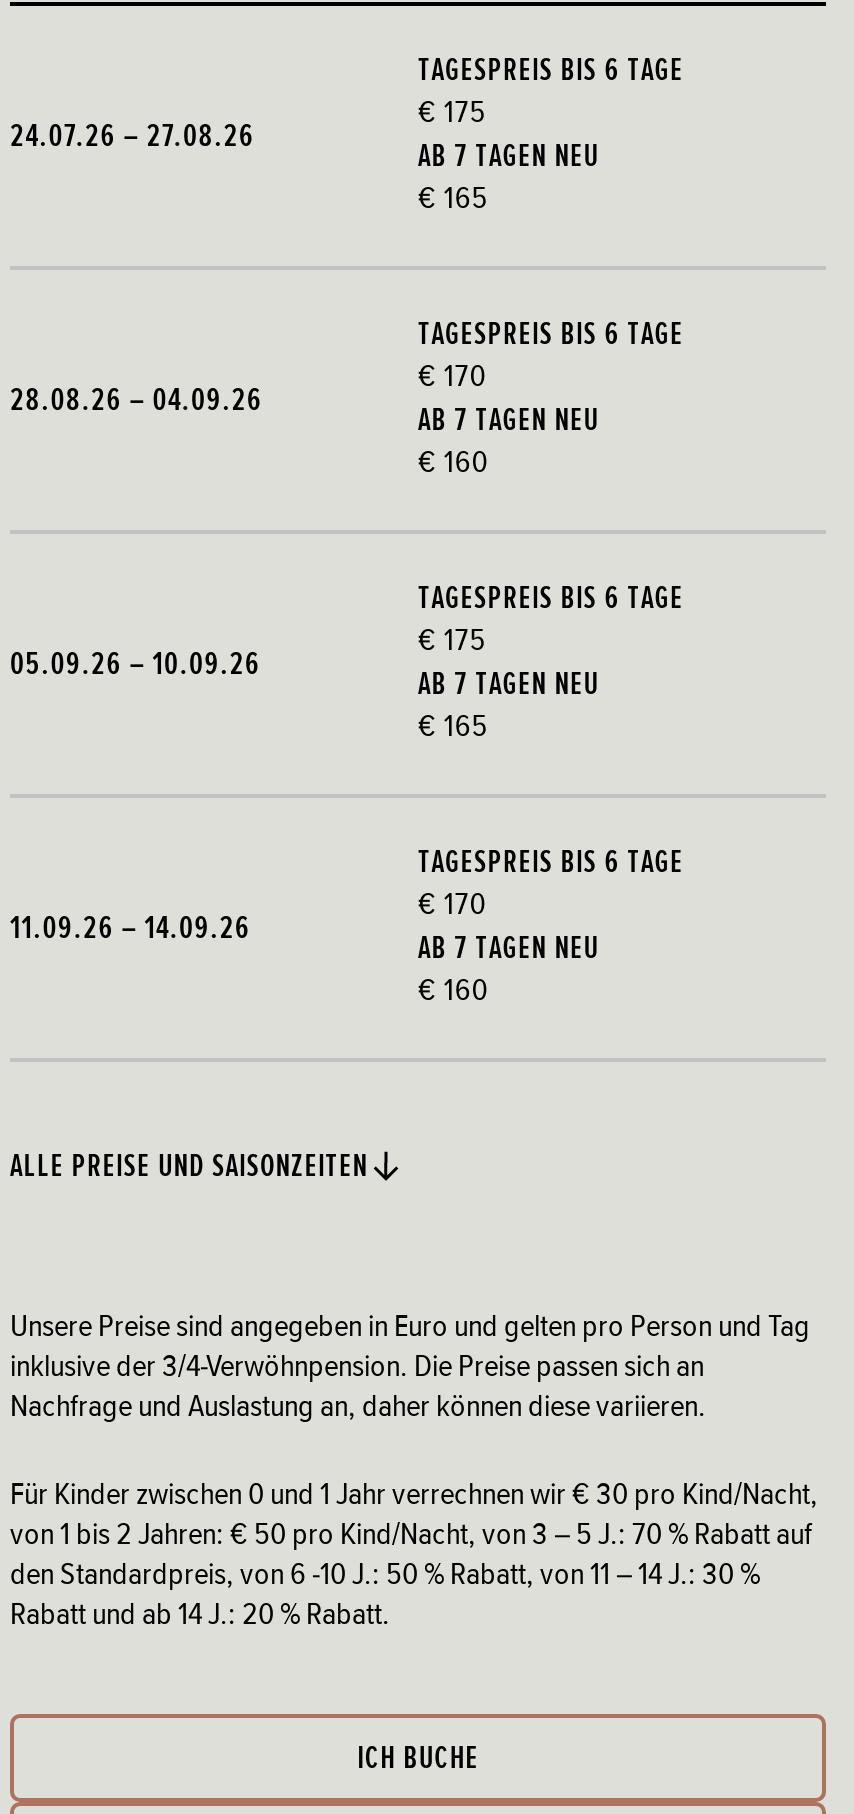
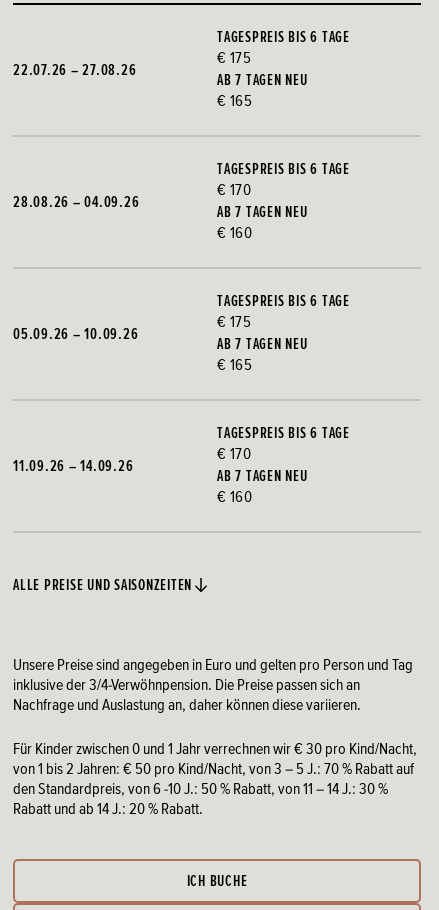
[10,116,254,156] 24.07.26 – 27.08.26 -> [13,60,136,80] 22.07.26 – 27.08.26

